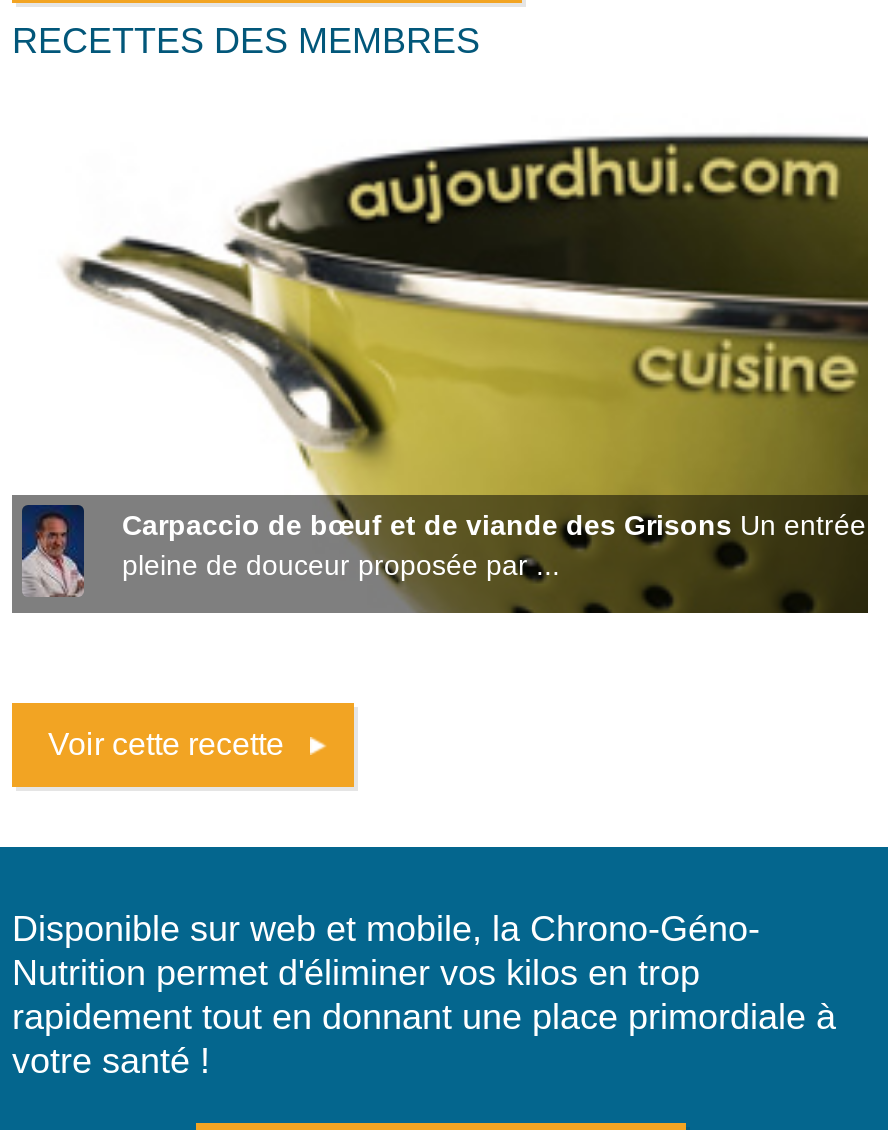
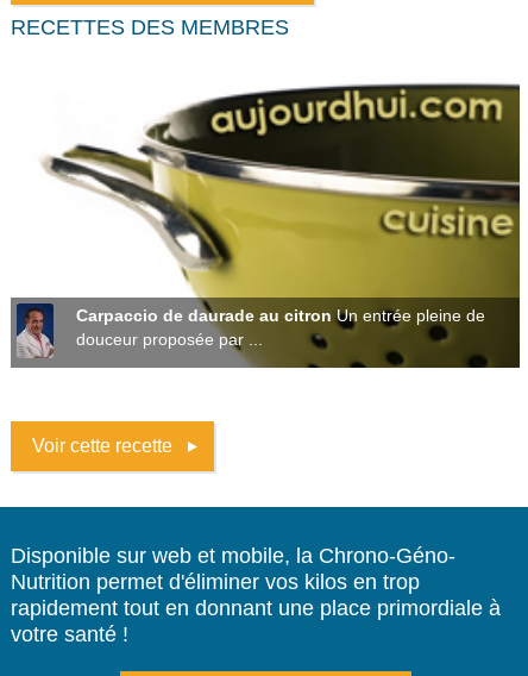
[122,509,866,581] Carpaccio de bœuf et de viande des Grisons Un entrée | pleine de douceur proposée par ... -> [76,306,485,349] Carpaccio de daurade au citron Un entrée pleine de | douceur proposée par ...

